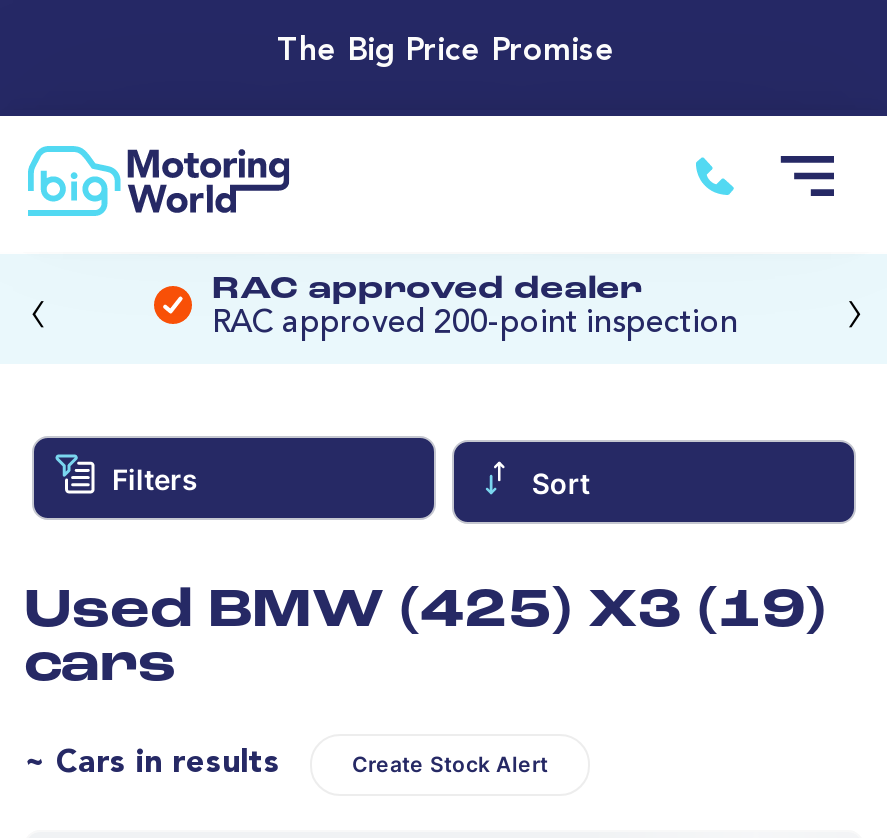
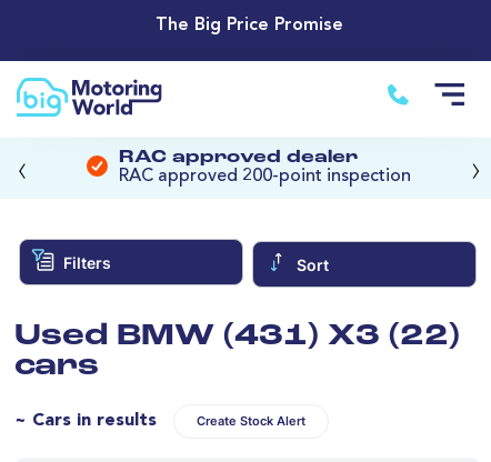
[24,585,826,639] Used BMW (425) X3 (19) -> [14,322,460,352] Used BMW (431) X3 (22)

